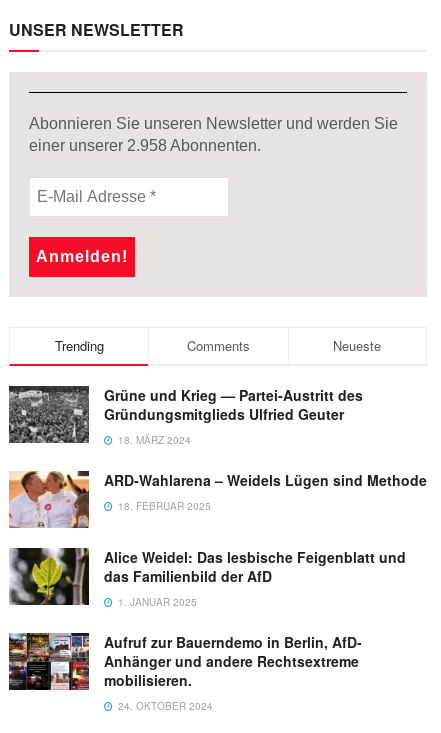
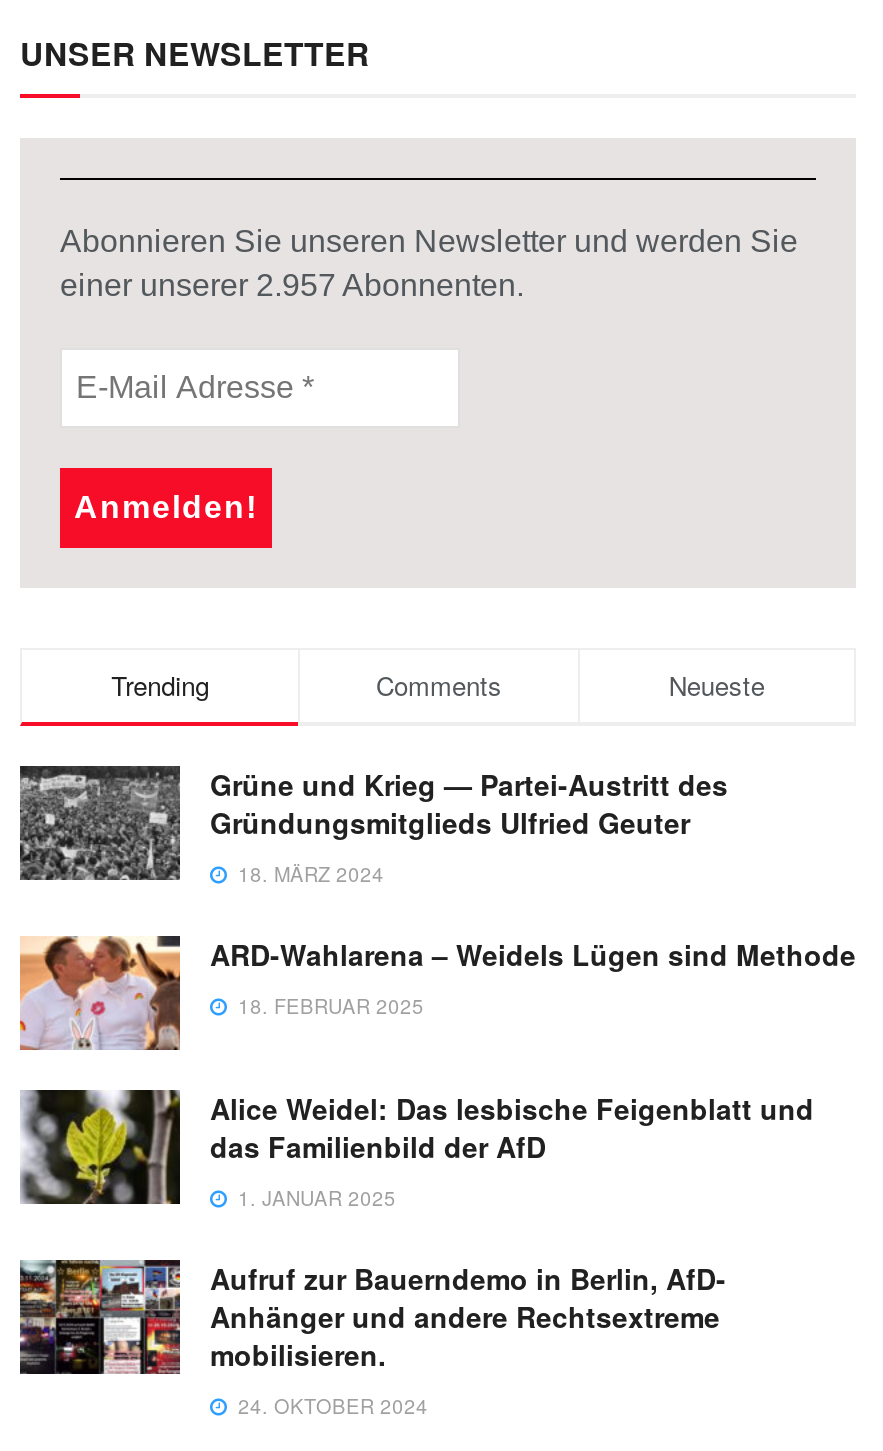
[29,137,261,154] einer unserer 2.958 Abonnenten. -> [60,268,524,302] einer unserer 2.957 Abonnenten.

